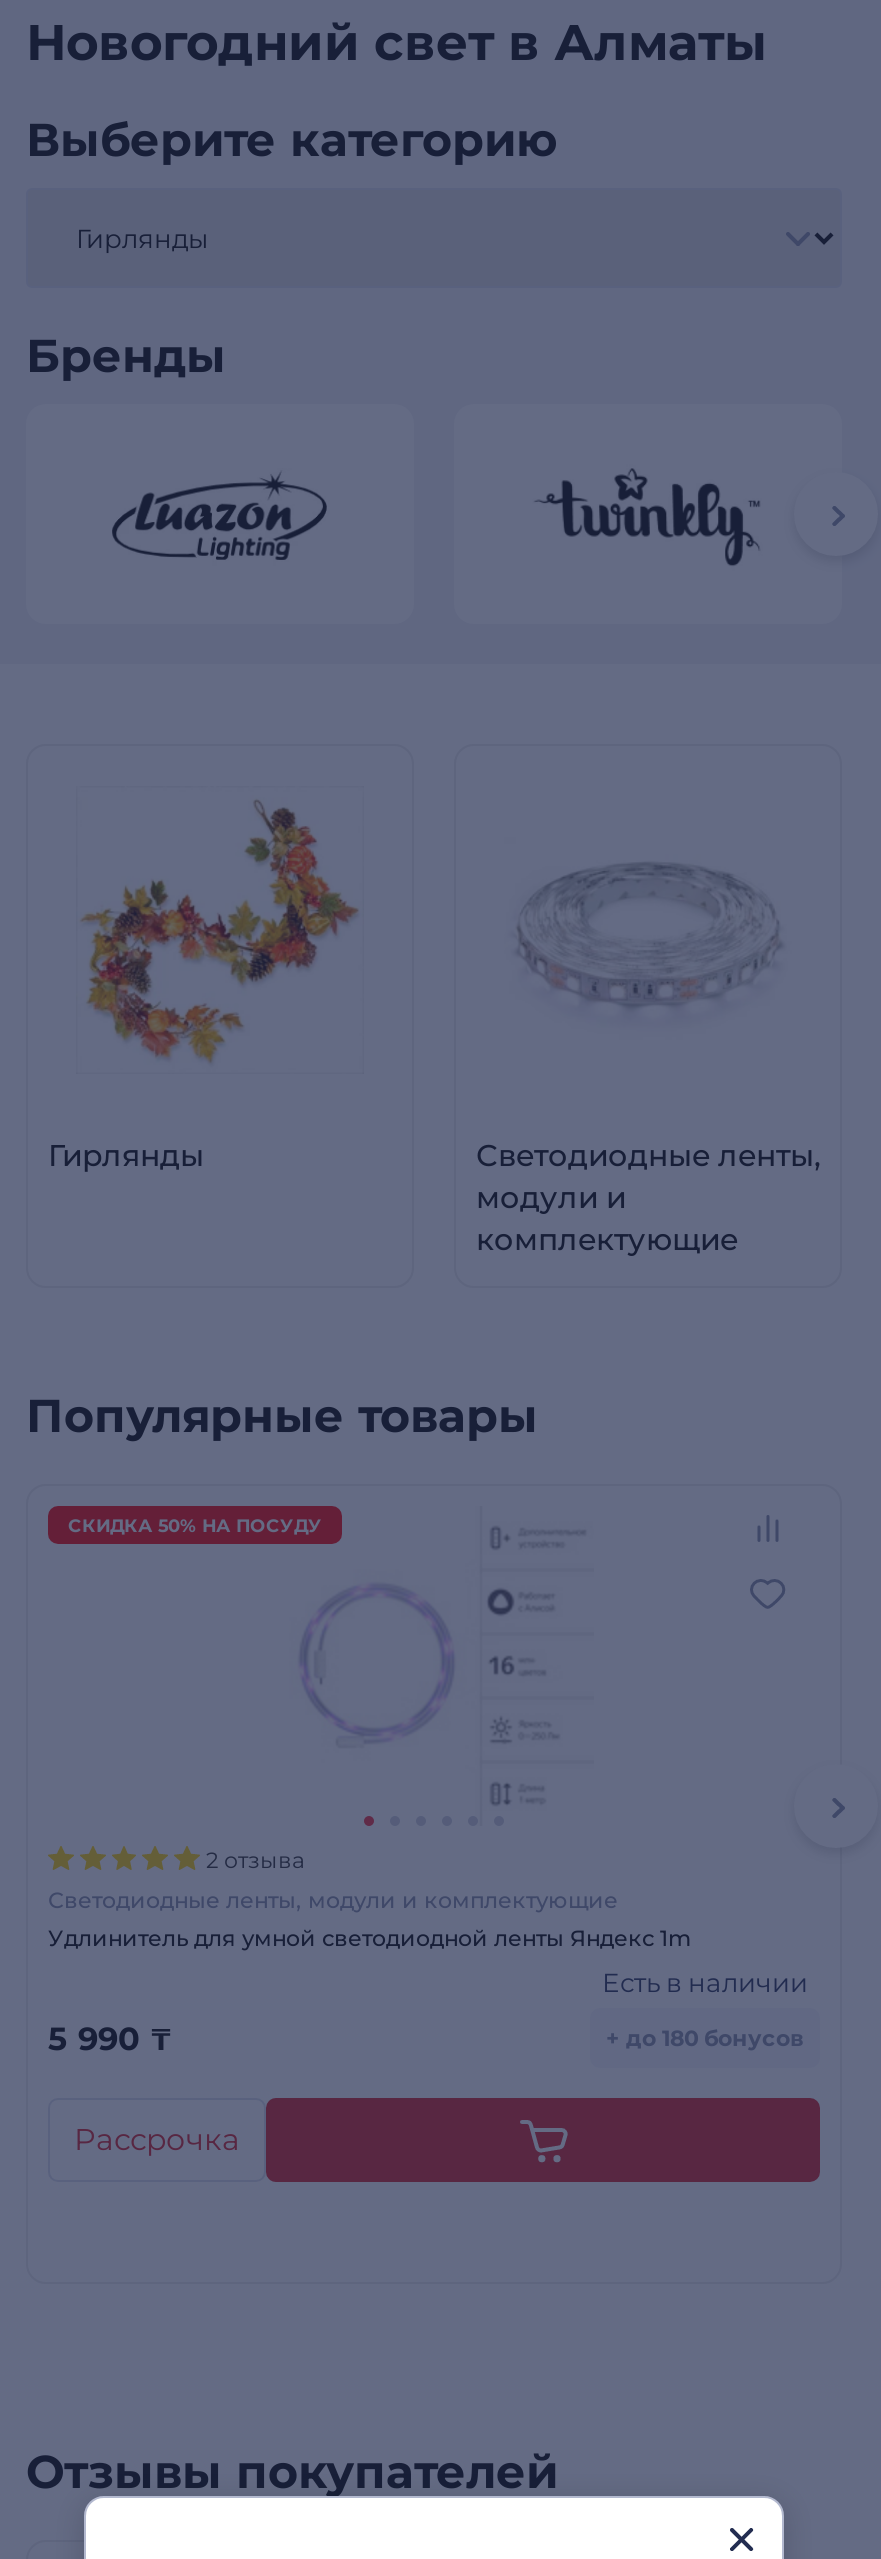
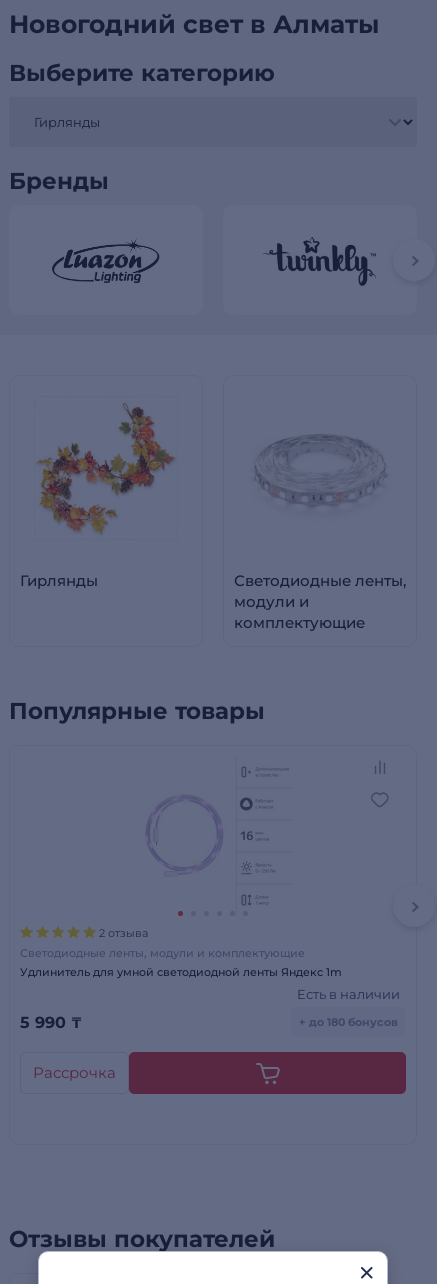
[68,1514,322,1536] СКИДКА 50% НА ПОСУДУ -> none

